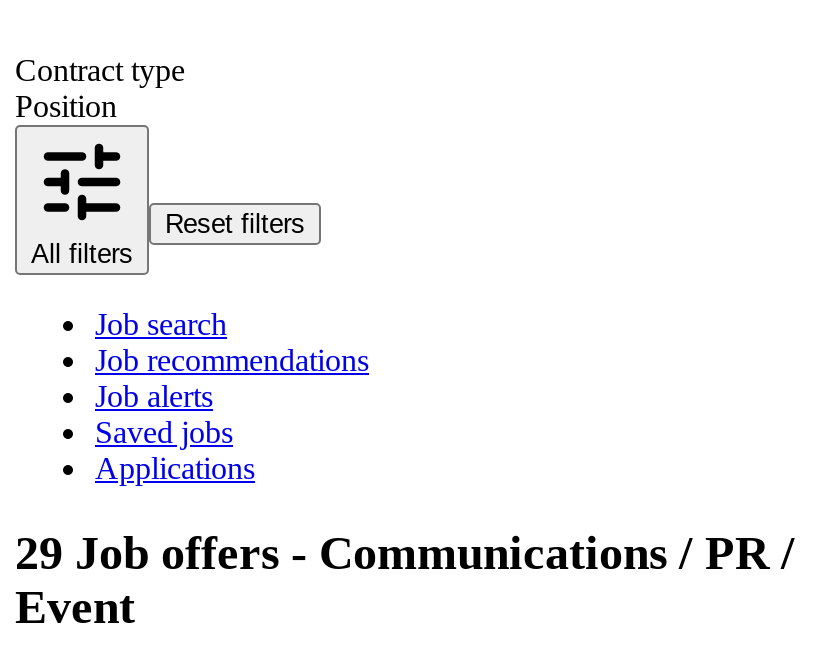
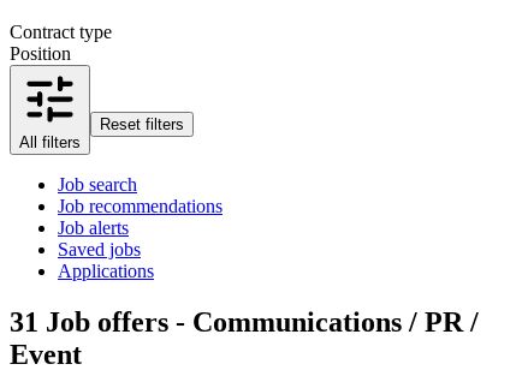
[15,527,795,579] 29 Job offers - Communications / PR / -> [10,306,479,337] 31 Job offers - Communications / PR /

